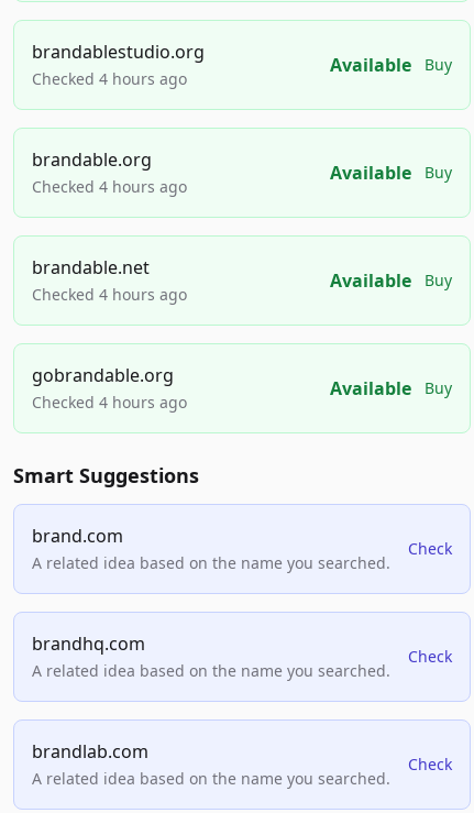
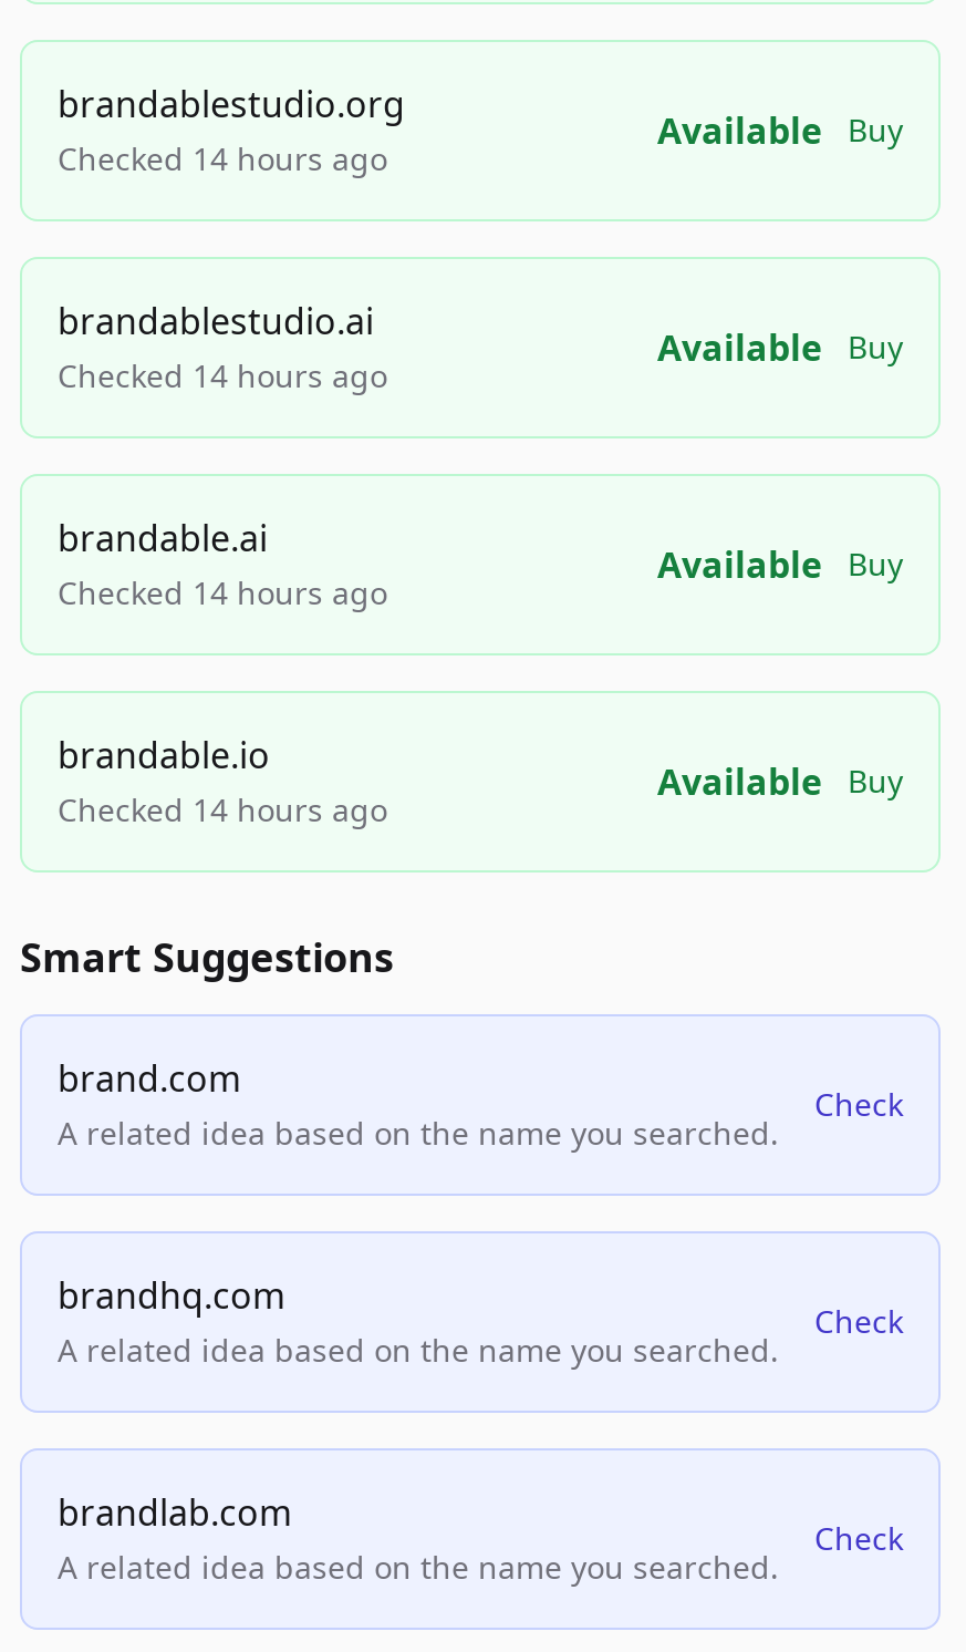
[32,68,187,89] Checked 4 hours ago -> [58,137,387,179] Checked 14 hours ago
[32,147,187,197] brandable.org | Checked 4 hours ago -> [58,297,387,396] brandablestudio.ai | Checked 14 hours ago
[32,255,187,305] brandable.net | Checked 4 hours ago -> [58,514,387,613] brandable.ai | Checked 14 hours ago
[32,363,187,413] gobrandable.org | Checked 4 hours ago -> [58,731,387,830] brandable.io | Checked 14 hours ago

